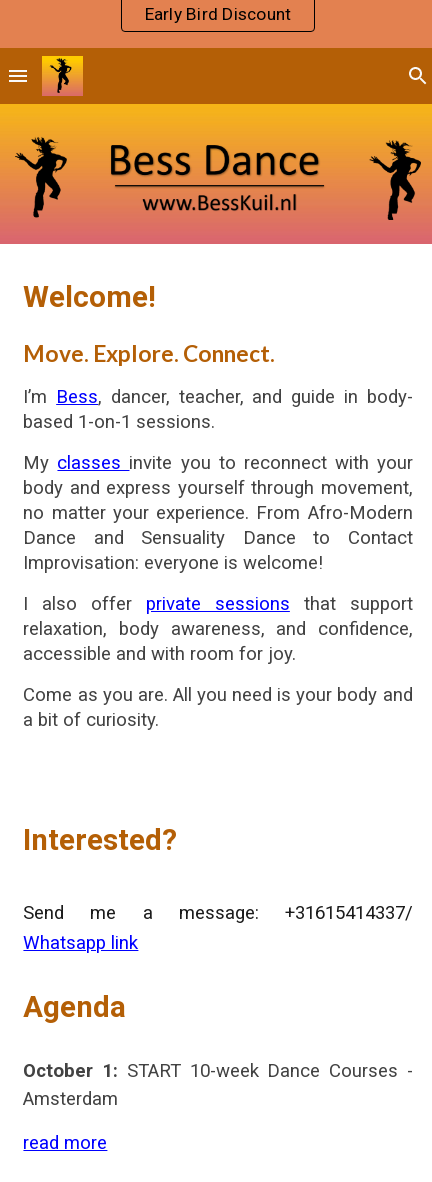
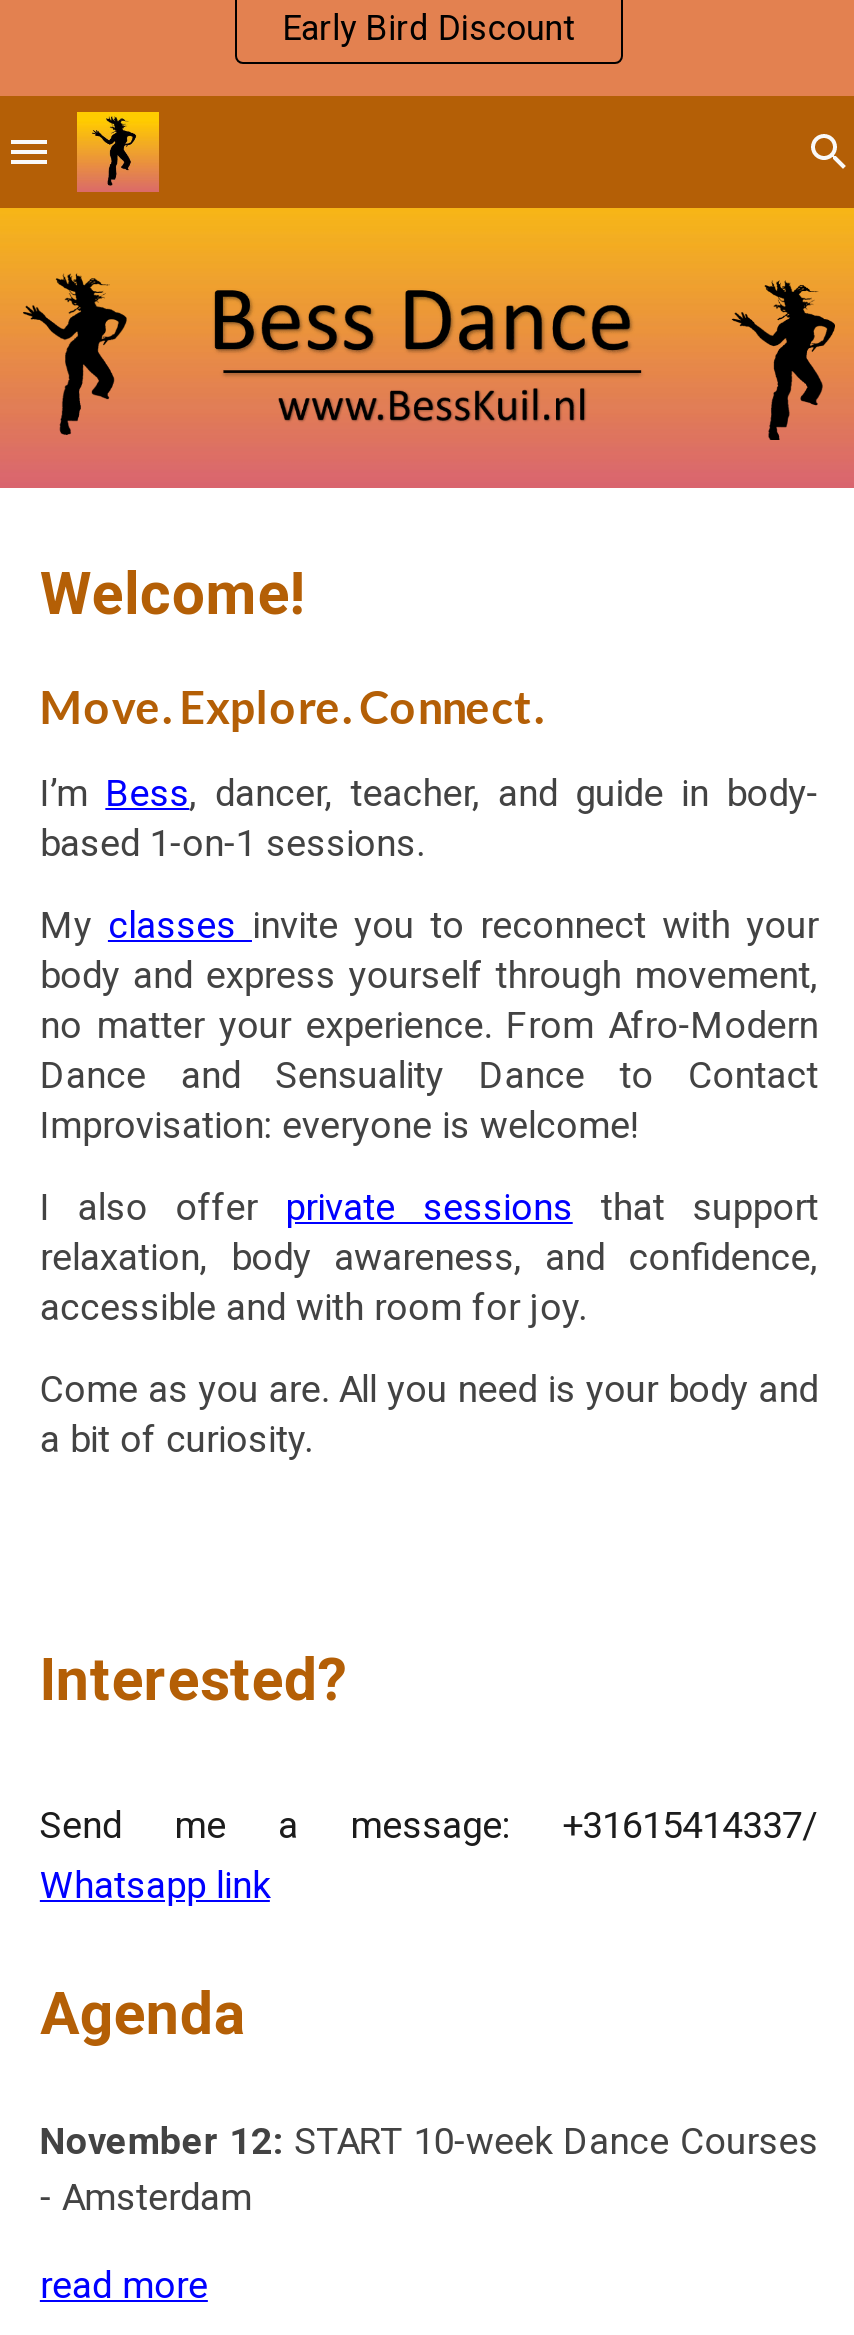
[23,1060,413,1110] October 1: START 10-week Dance Courses - | Amsterdam -> [40,2119,818,2219] November 12: START 10-week Dance Courses | - Amsterdam

